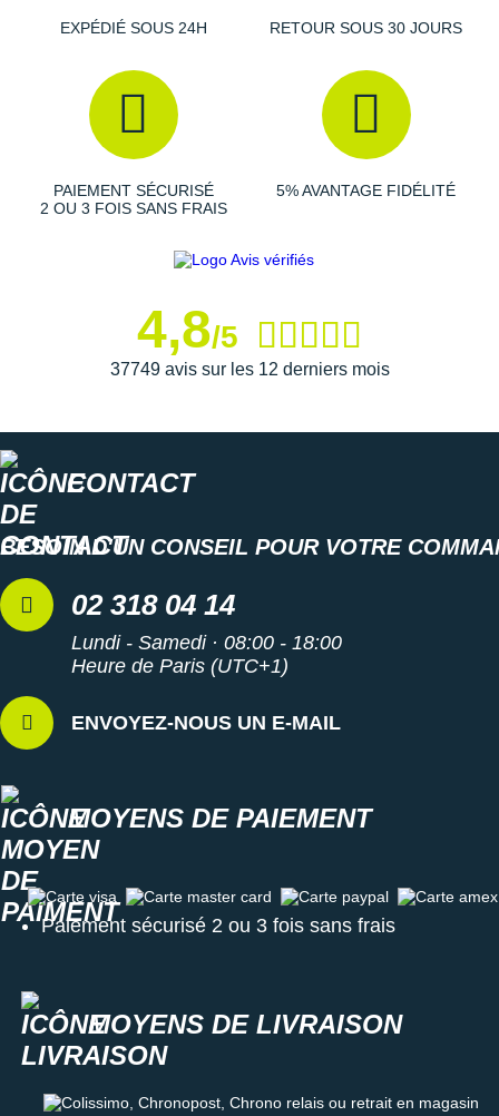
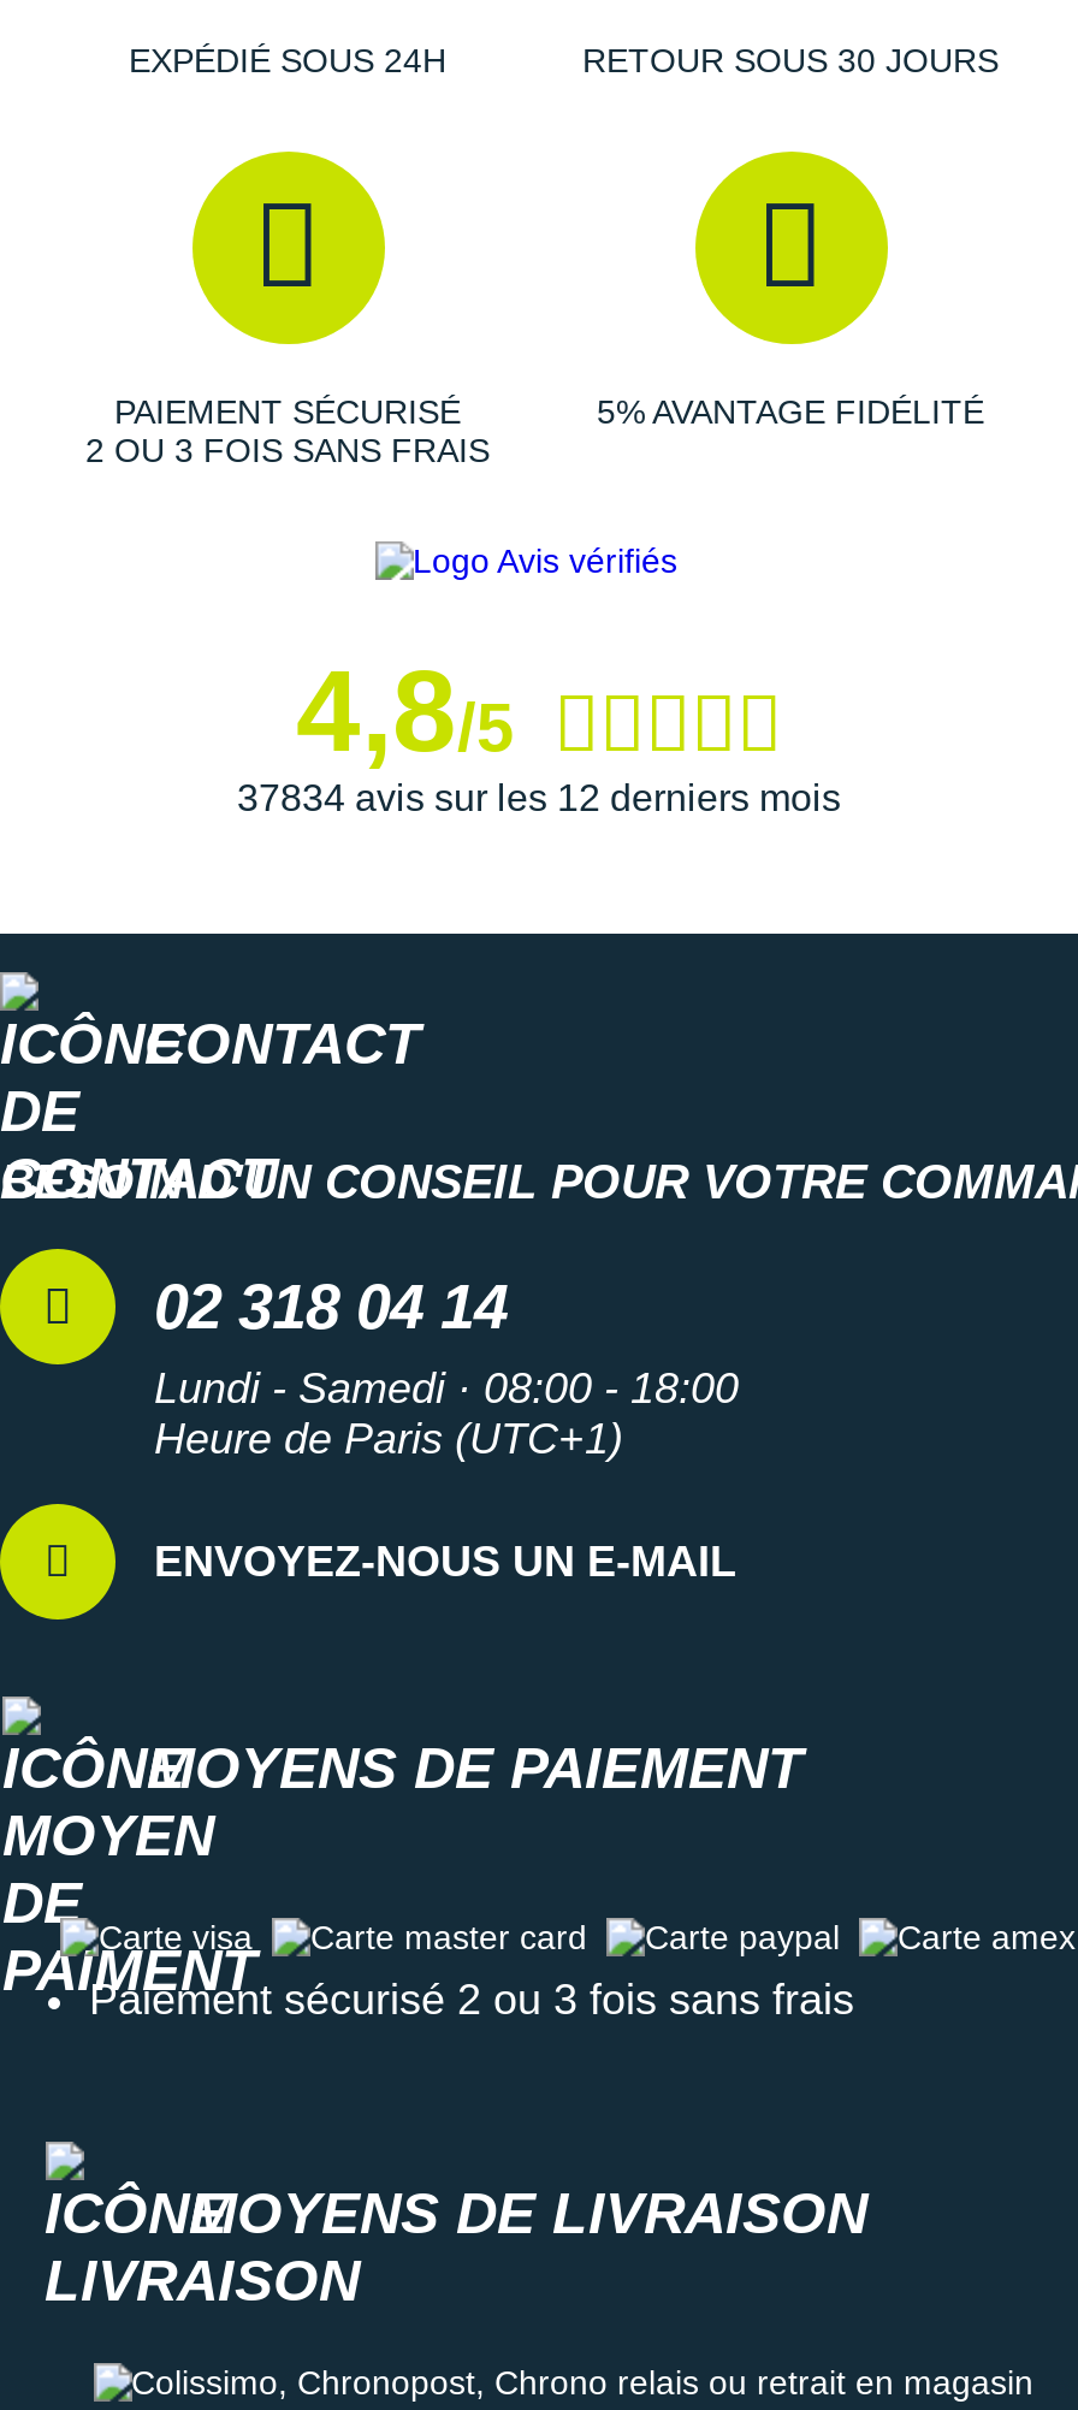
[110,360,389,379] 37749 avis sur les 12 derniers mois -> [237,777,841,818] 37834 avis sur les 12 derniers mois

